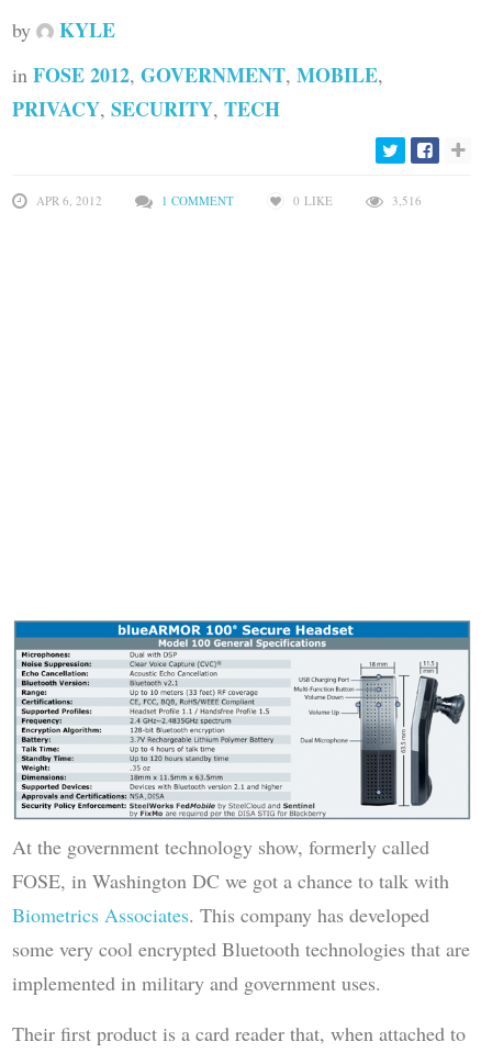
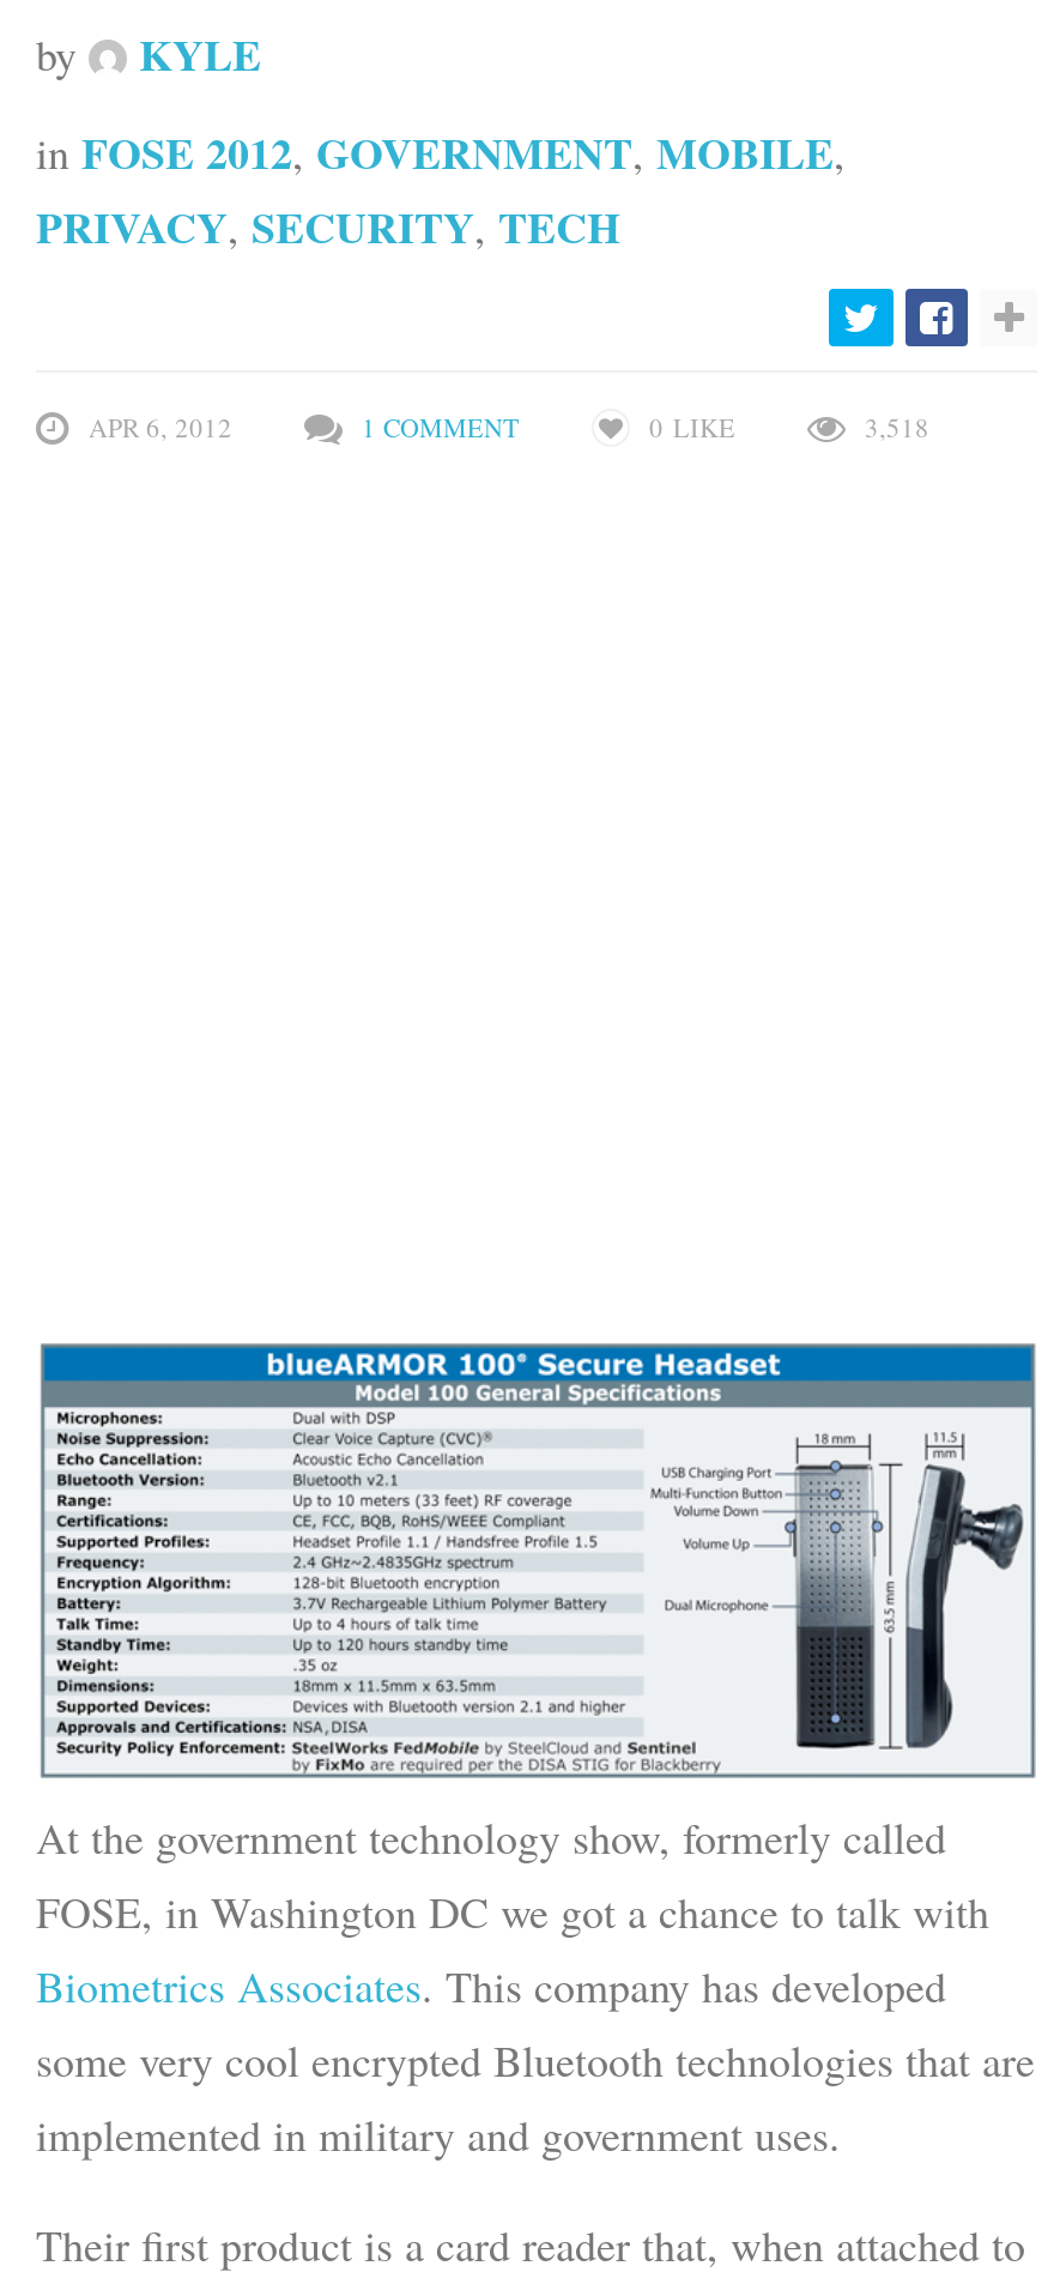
[389,192,422,208] 3,516 -> [858,407,929,443] 3,518

